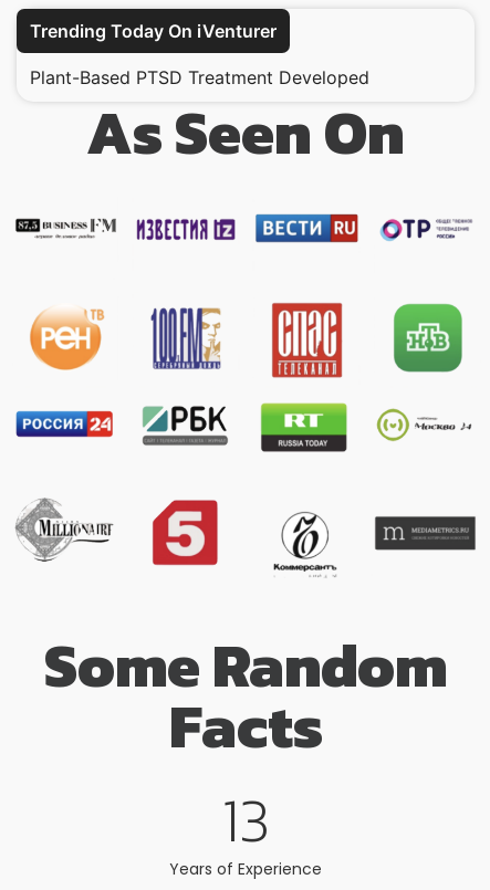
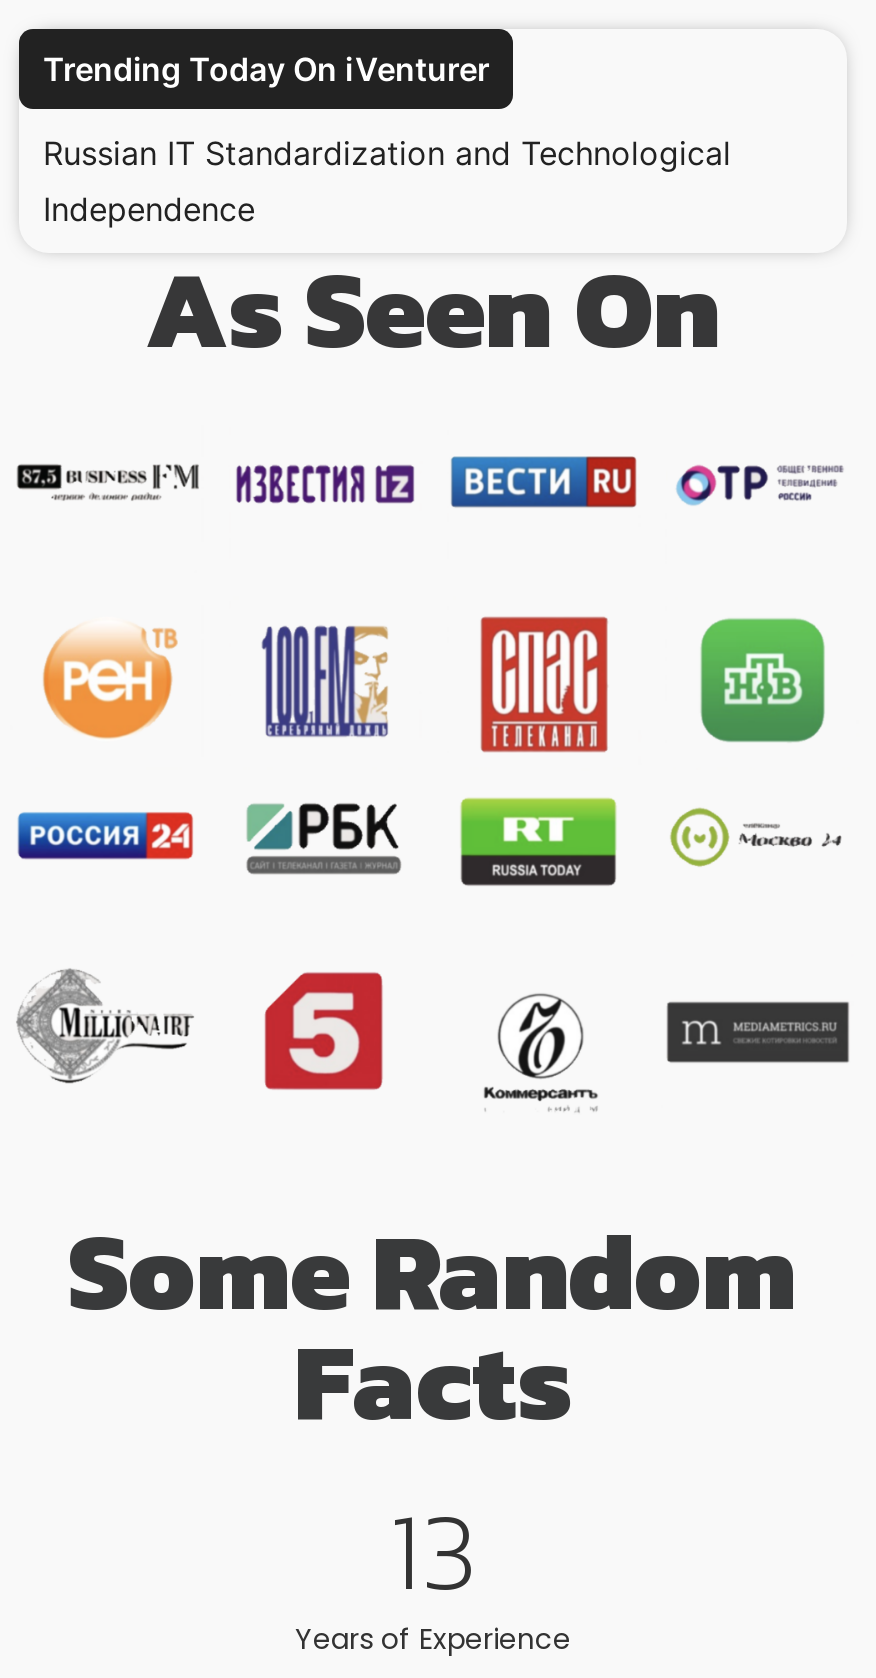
[30,67,369,89] Plant-Based PTSD Treatment Developed -> [43,133,731,229] Russian IT Standardization and Technological | Independence

